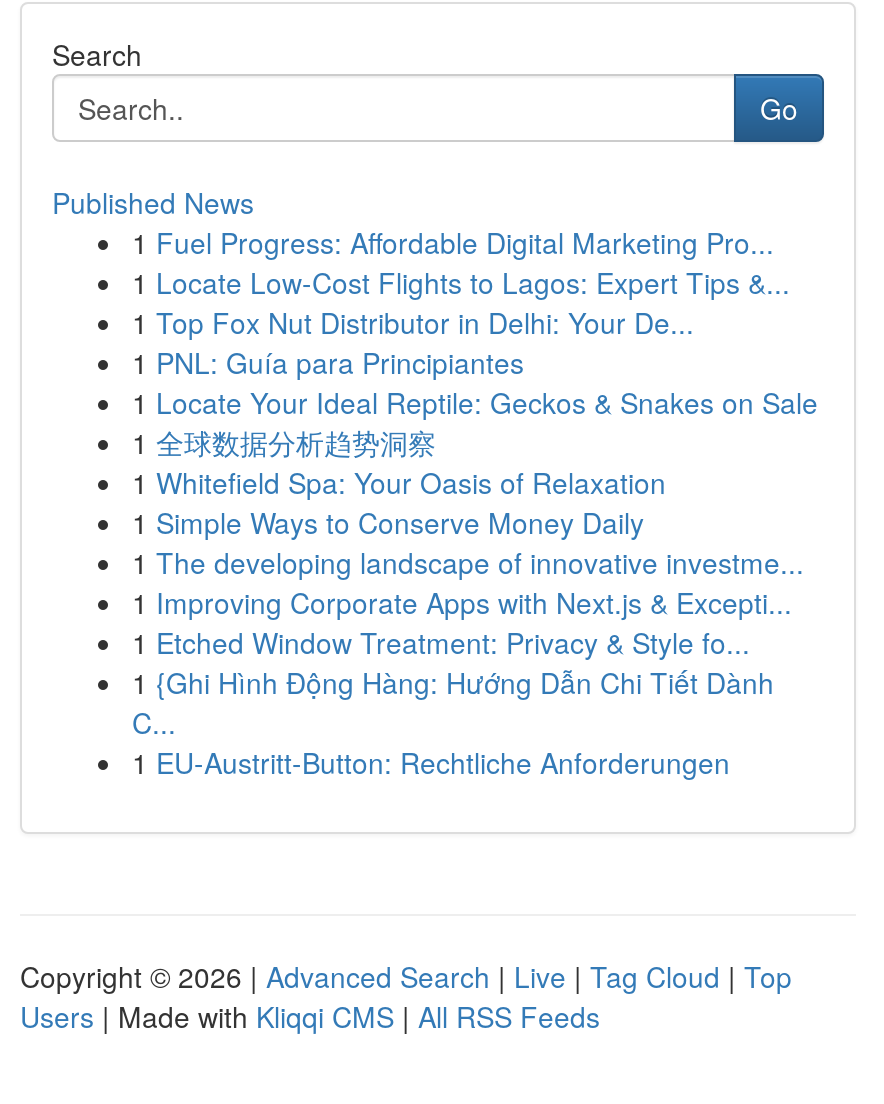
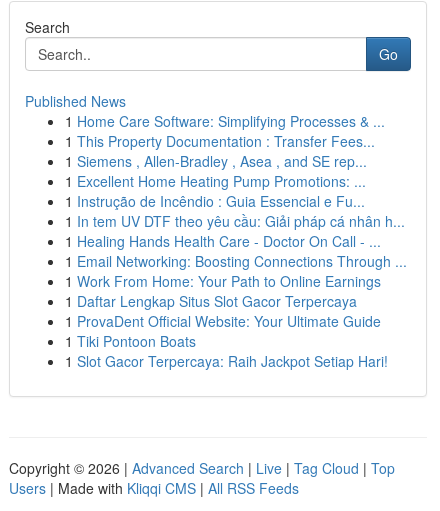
[132,222,818,782] 1 Fuel Progress: Affordable Digital Marketing Pro... | 1 Locate Low-Cost Flights to Lagos: Expert Tips &... | 1 Top Fox Nut Distributor in Delhi: Your De... | 1 PNL: Guía para Principiantes | 1 Locate Your Ideal Reptile: Geckos & Snakes on Sale | 1 全球数据分析趋势洞察 | 1 Whitefield Spa: Your Oasis of Relaxation | 1 Simple Ways to Conserve Money Daily | 1 The developing landscape of innovative investme... | 1 Improving Corporate Apps with Next.js & Excepti... | 1 Etched Window Treatment: Privacy & Style fo... | 1 {Ghi Hình Động Hàng: Hướng Dẫn Chi Tiết Dành | C... | 1 EU-Austritt-Button: Rechtliche Anforderungen -> [65,111,407,371] 1 Home Care Software: Simplifying Processes & ... | 1 This Property Documentation : Transfer Fees... | 1 Siemens , Allen-Bradley , Asea , and SE rep... | 1 Excellent Home Heating Pump Promotions: ... | 1 Instrução de Incêndio : Guia Essencial e Fu... | 1 In tem UV DTF theo yêu cầu: Giải pháp cá nhân h... | 1 Healing Hands Health Care - Doctor On Call - ... | 1 Email Networking: Boosting Connections Through ... | 1 Work From Home: Your Path to Online Earnings | 1 Daftar Lengkap Situs Slot Gacor Terpercaya | 1 ProvaDent Official Website: Your Ultimate Guide | 1 Tiki Pontoon Boats | 1 Slot Gacor Terpercaya: Raih Jackpot Setiap Hari!

